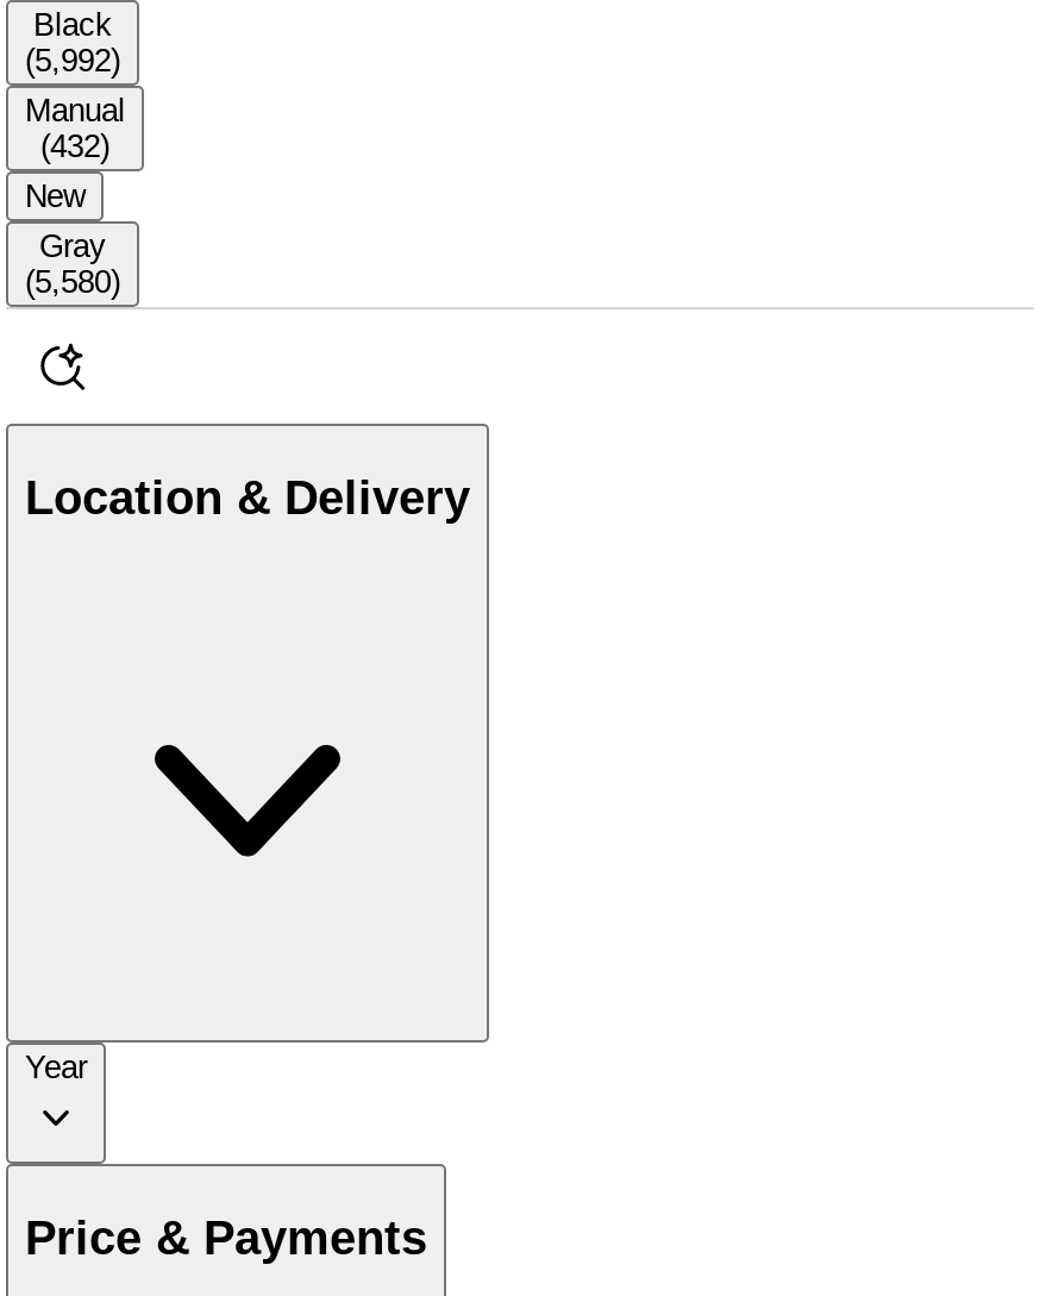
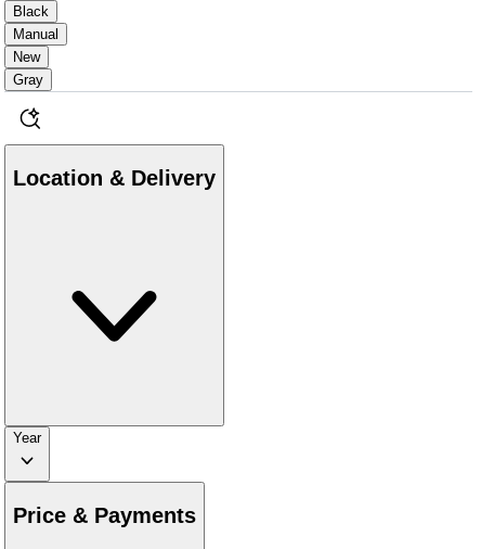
[25,43,120,78] (5,992) -> none
[40,128,109,164] (432) -> none
[25,264,120,300] (5,580) -> none

